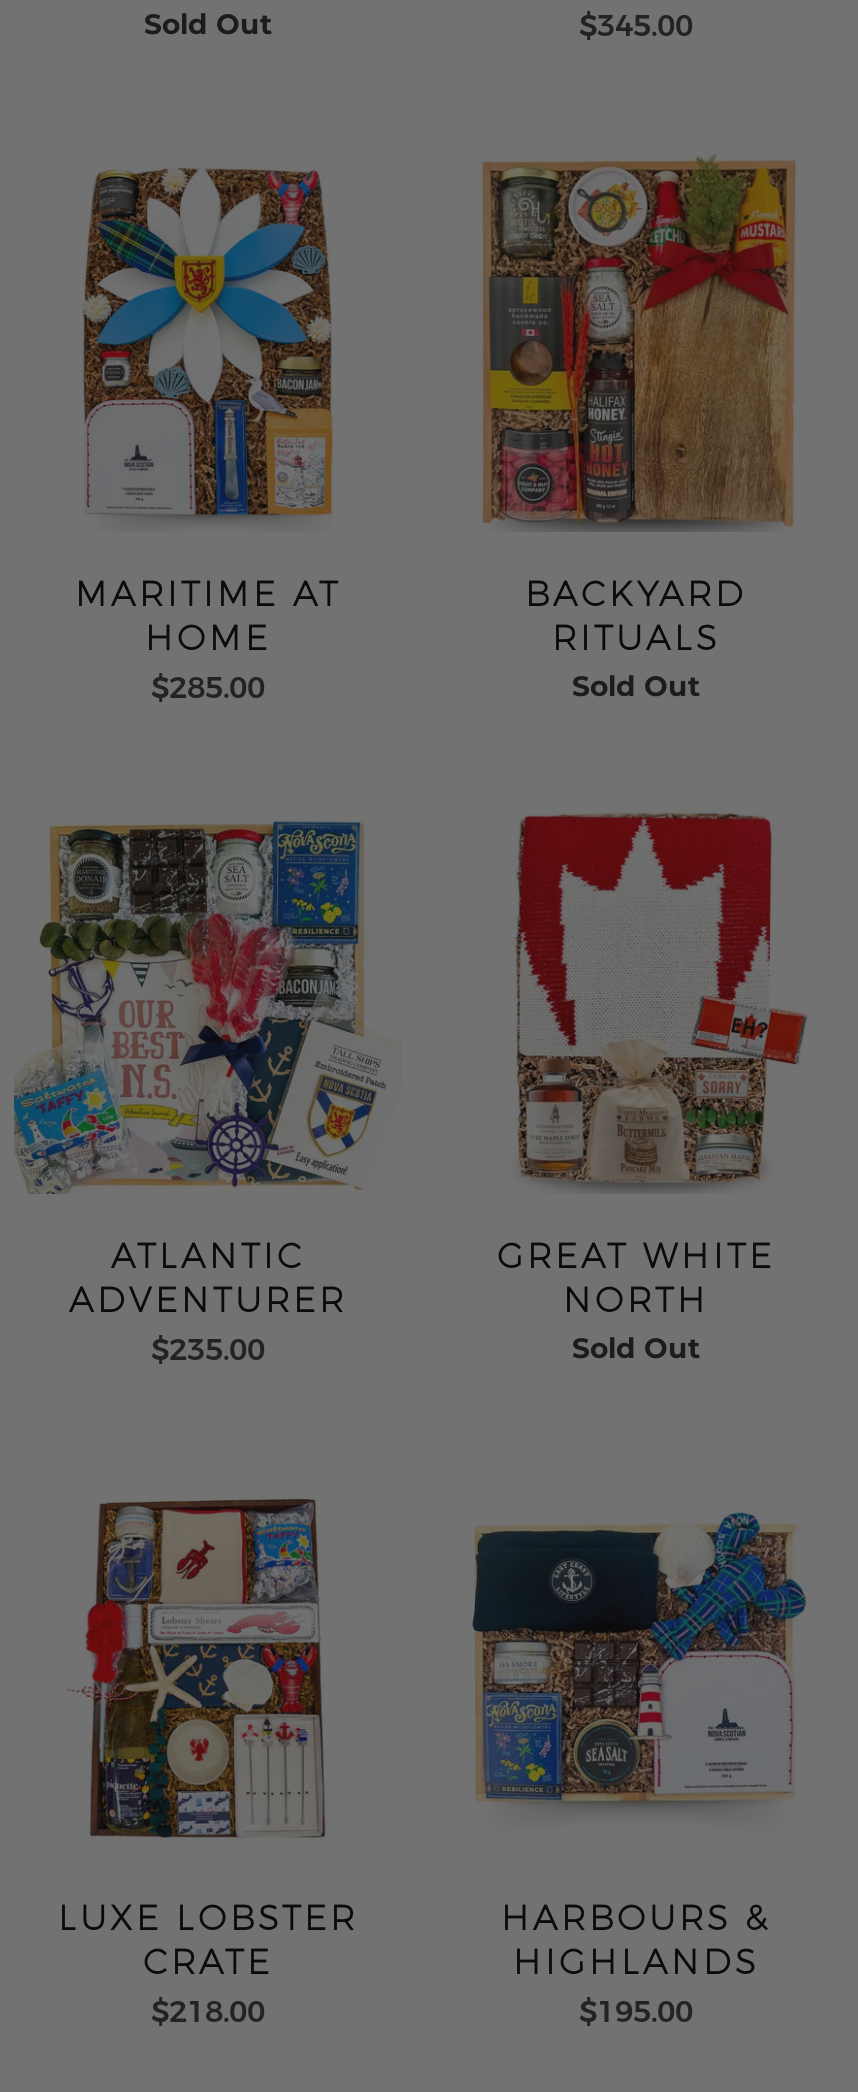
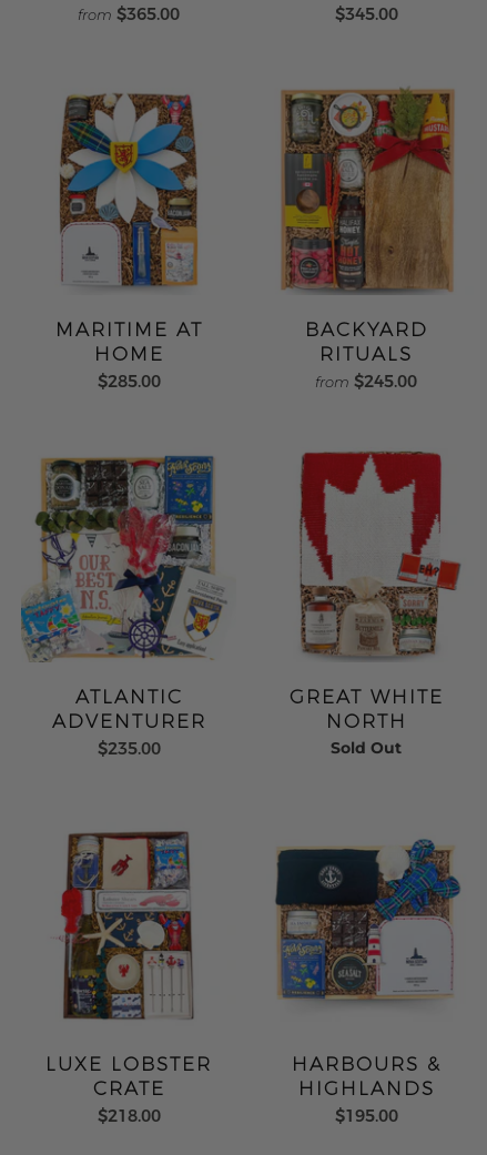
[144,6,272,42] Sold Out -> [78,3,180,24] from $365.00
[572,668,700,704] Sold Out -> [315,371,417,392] from $245.00

